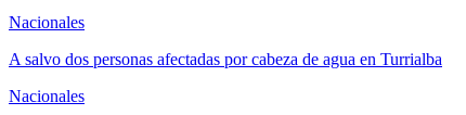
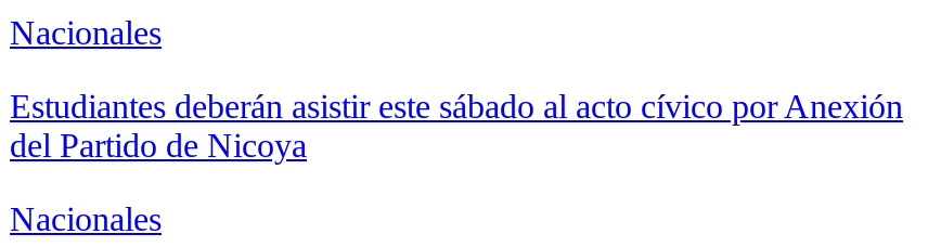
[9,50,442,68] A salvo dos personas afectadas por cabeza de agua en Turrialba -> [10,88,903,164] Estudiantes deberán asistir este sábado al acto cívico por Anexión | del Partido de Nicoya

